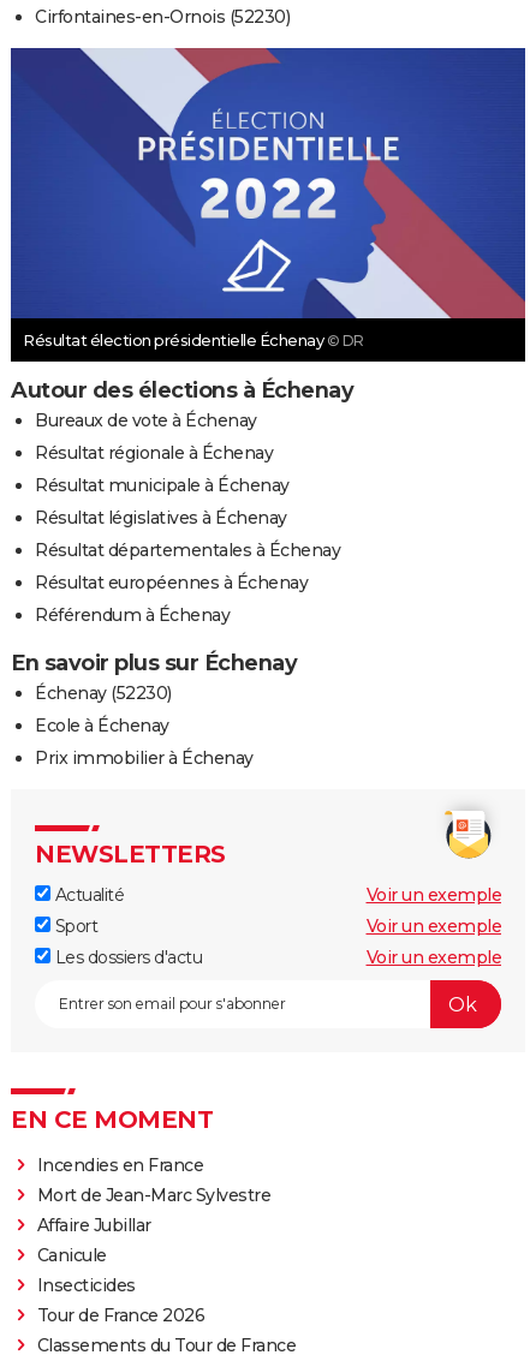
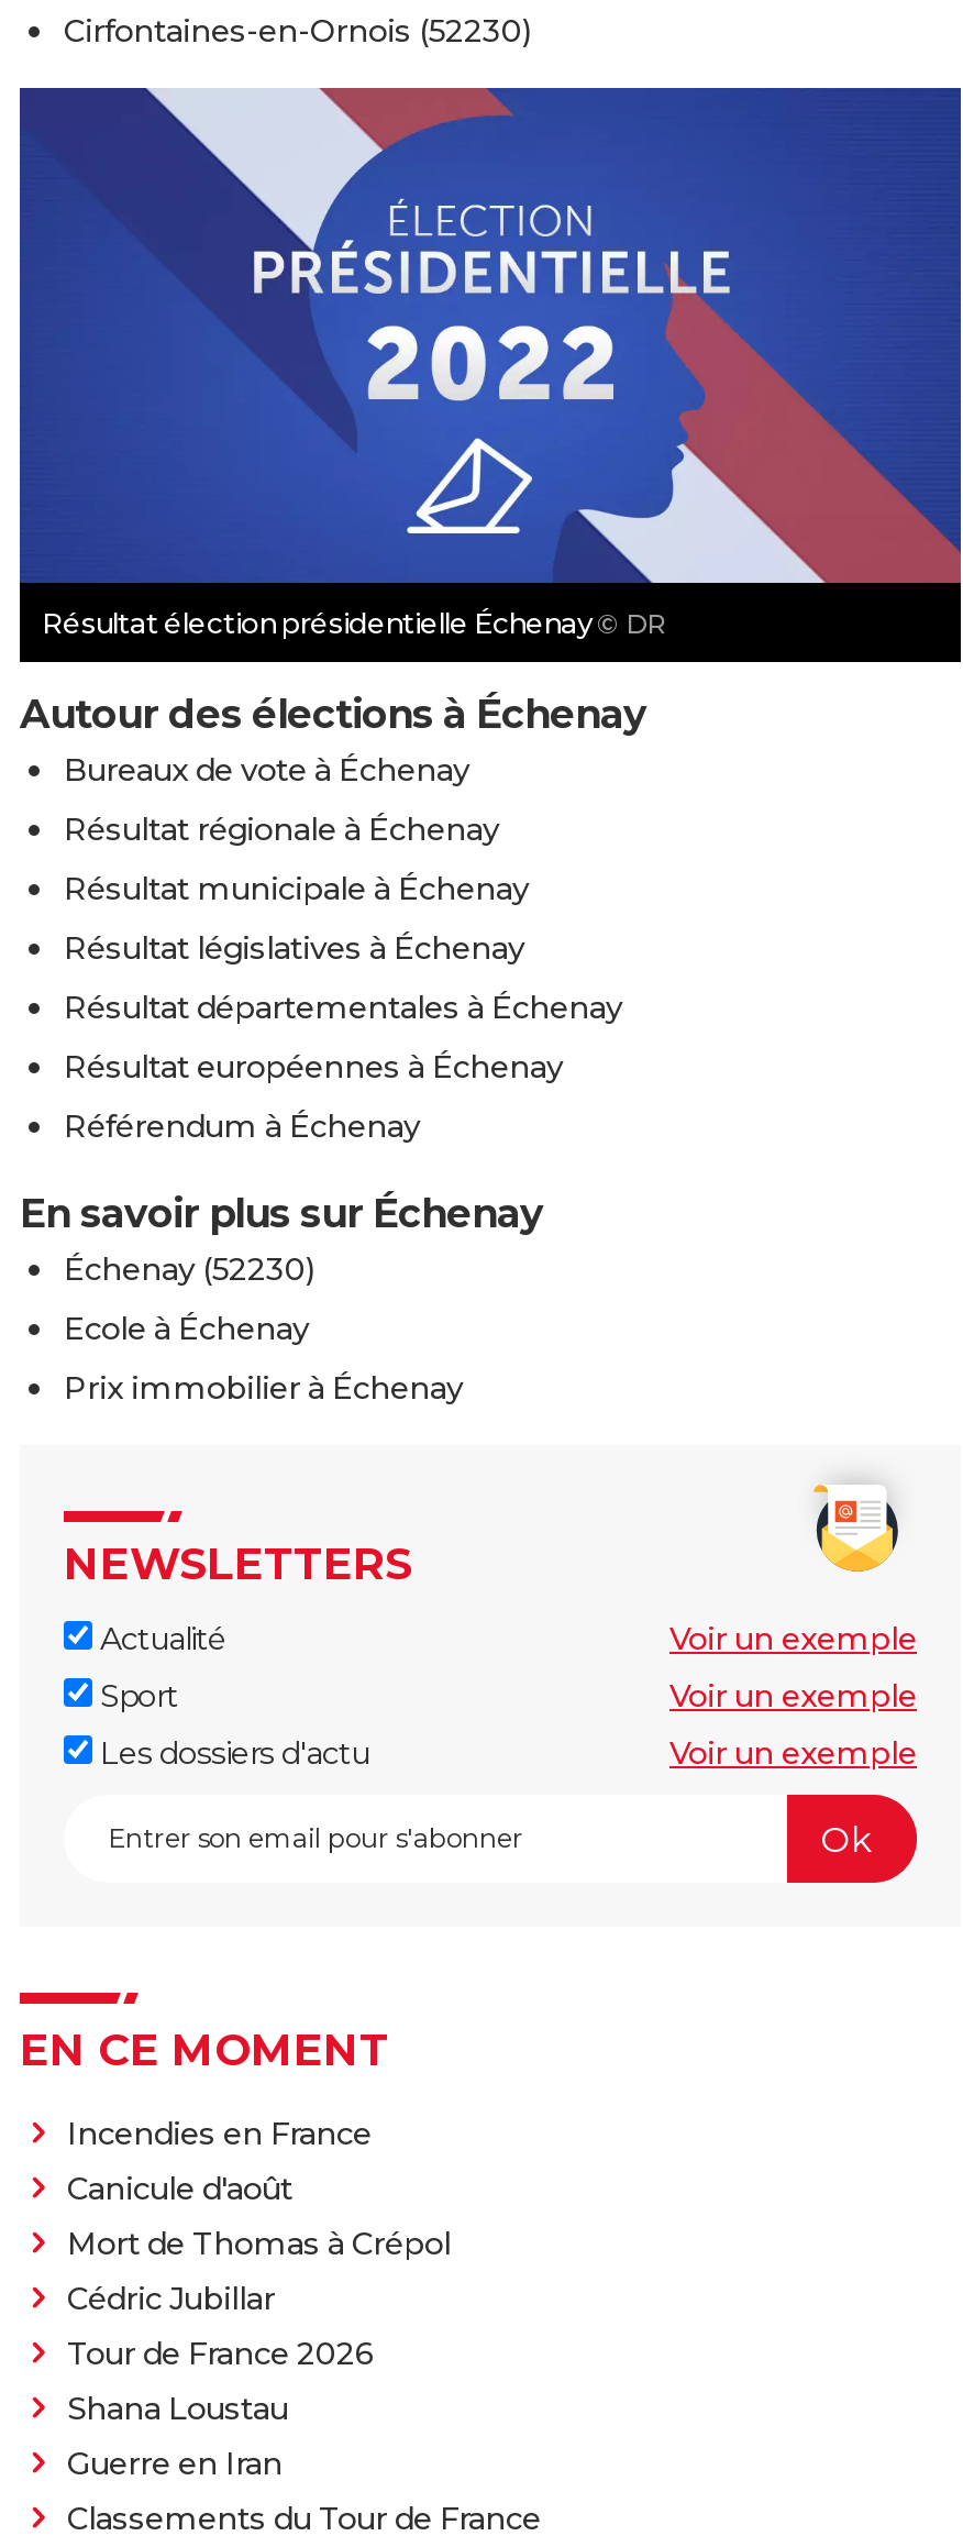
[37,1185,270,1297] Mort de Jean-Marc Sylvestre | Affaire Jubillar | Canicule | Insecticides -> [67,2170,451,2319] Canicule d'août | Mort de Thomas à Crépol | Cédric Jubillar
moved [37,1305,204,1327] -> [67,2335,374,2374]: Tour de France 2026
none -> [67,2390,288,2484] Shana Loustau | Guerre en Iran

